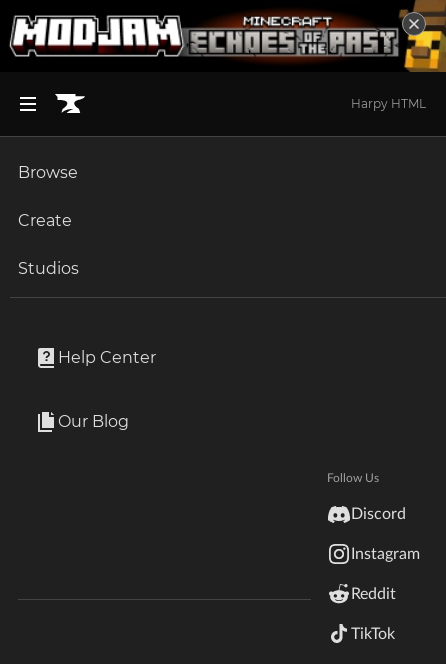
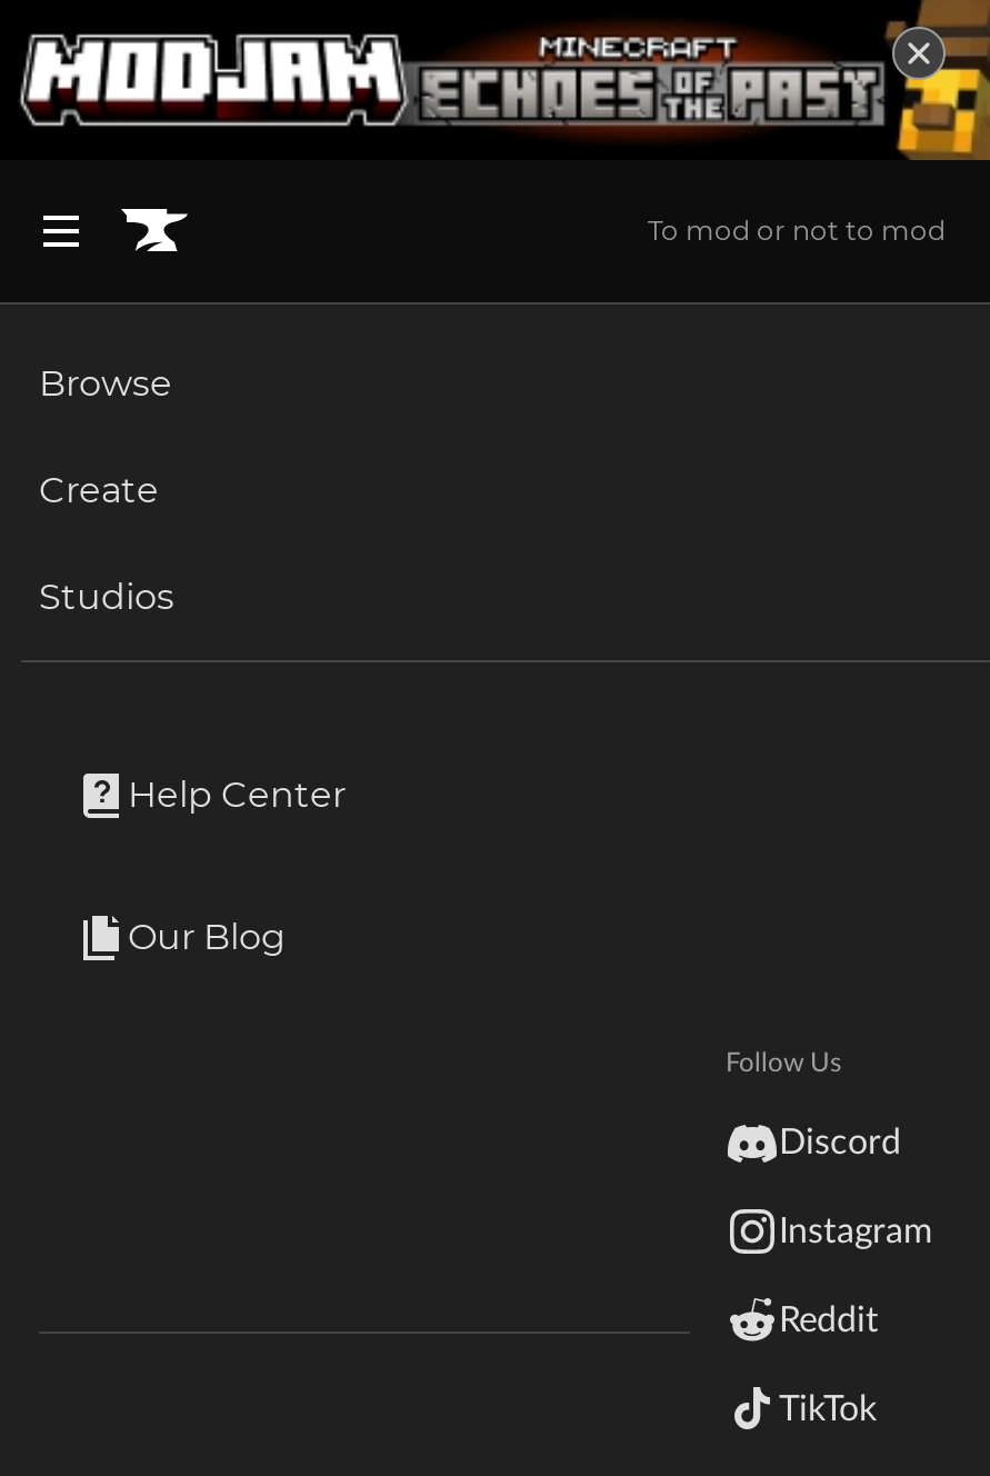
[351,96,426,111] Harpy HTML -> [648,213,946,246] To mod or not to mod

